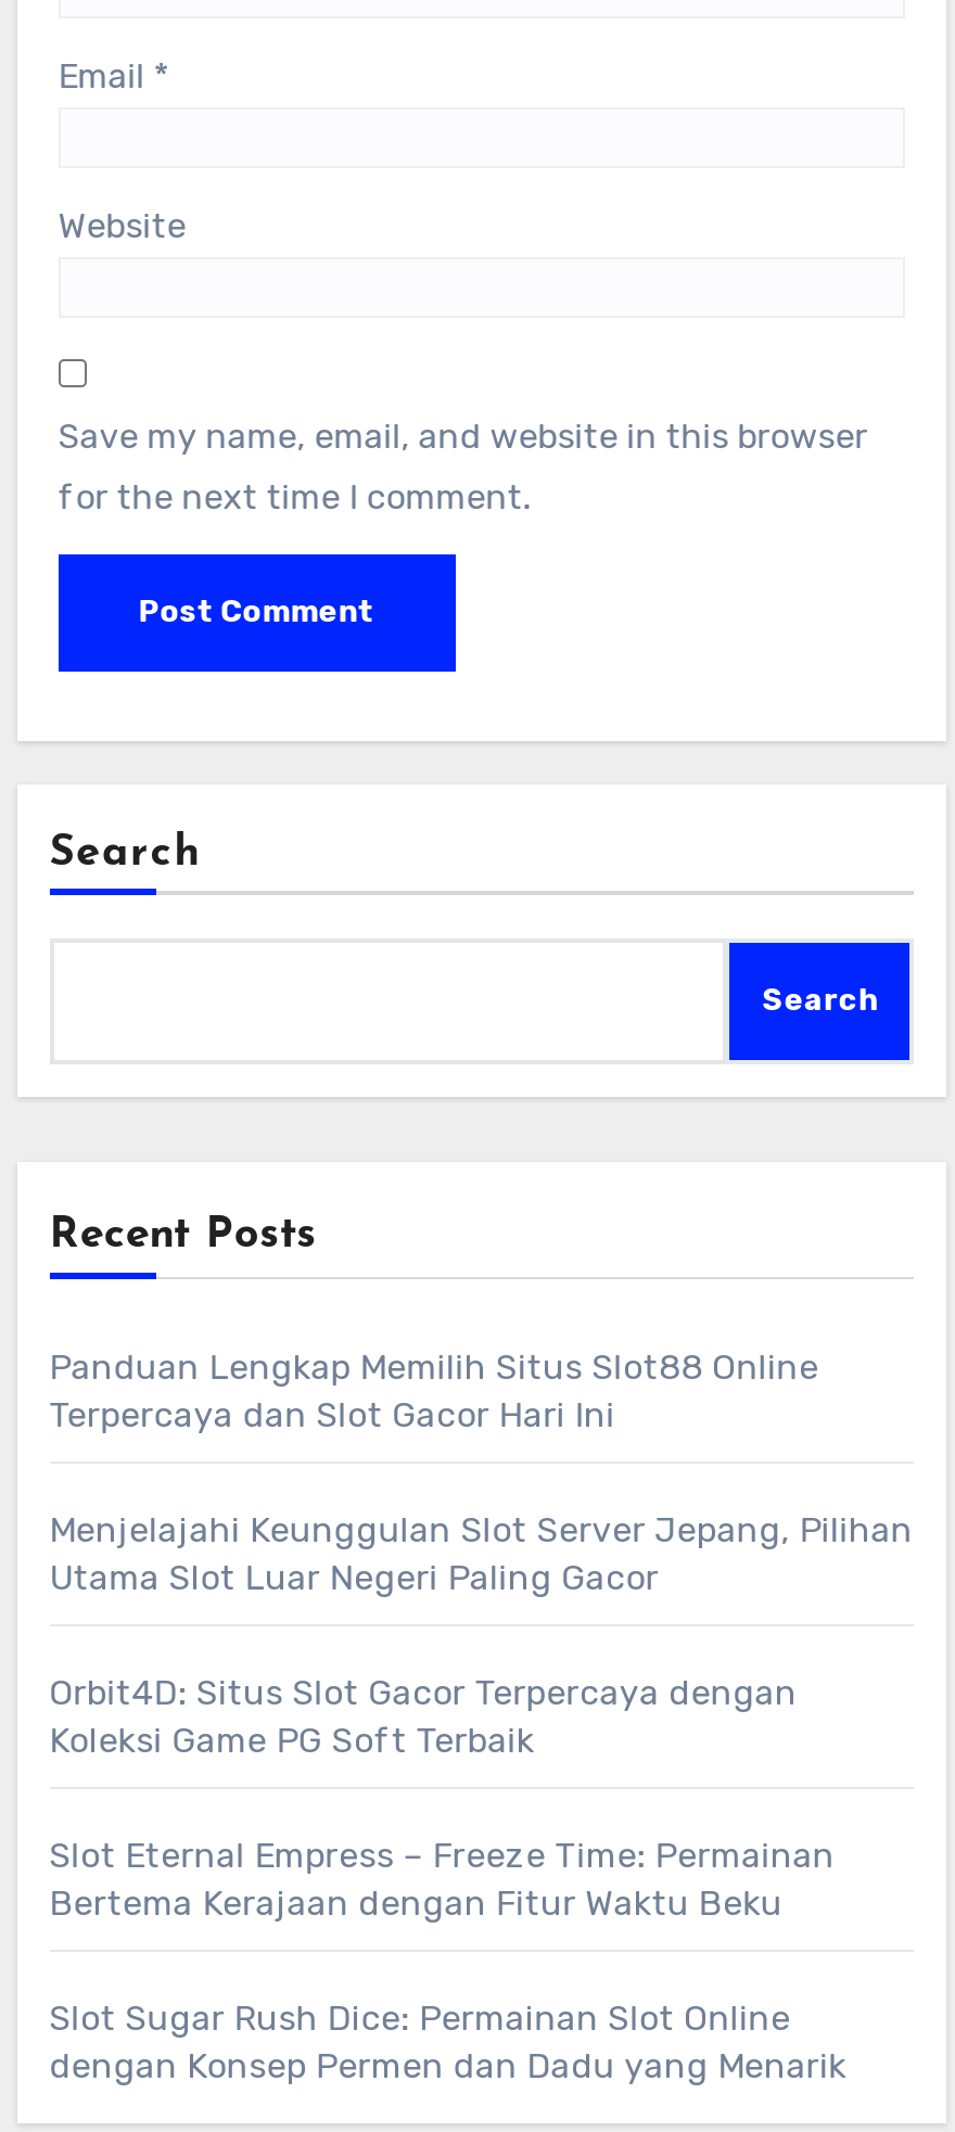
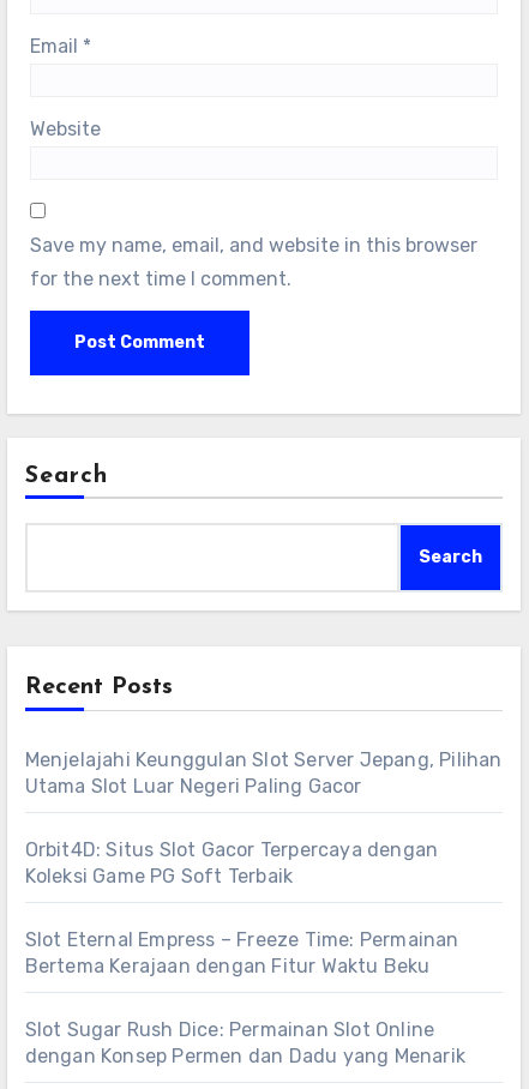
[49,1347,819,1436] Panduan Lengkap Memilih Situs Slot88 Online | Terpercaya dan Slot Gacor Hari Ini -> none

